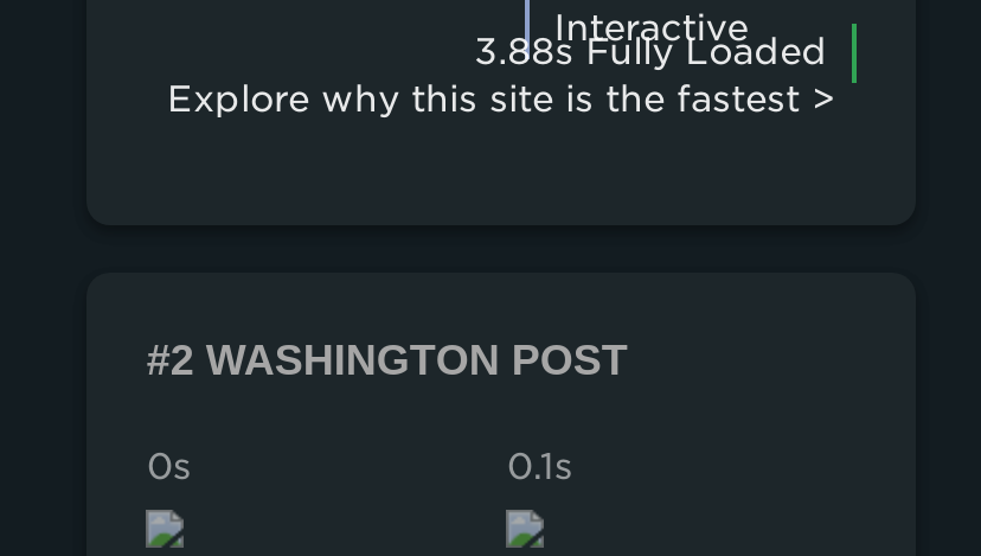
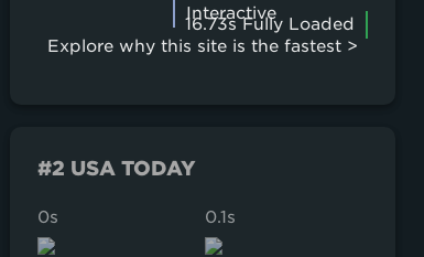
[474,32,827,74] 3.88s Fully Loaded -> [185,15,354,35] 16.73s Fully Loaded
[147,338,628,385] #2 WASHINGTON POST -> [38,157,196,180] #2 USA TODAY

